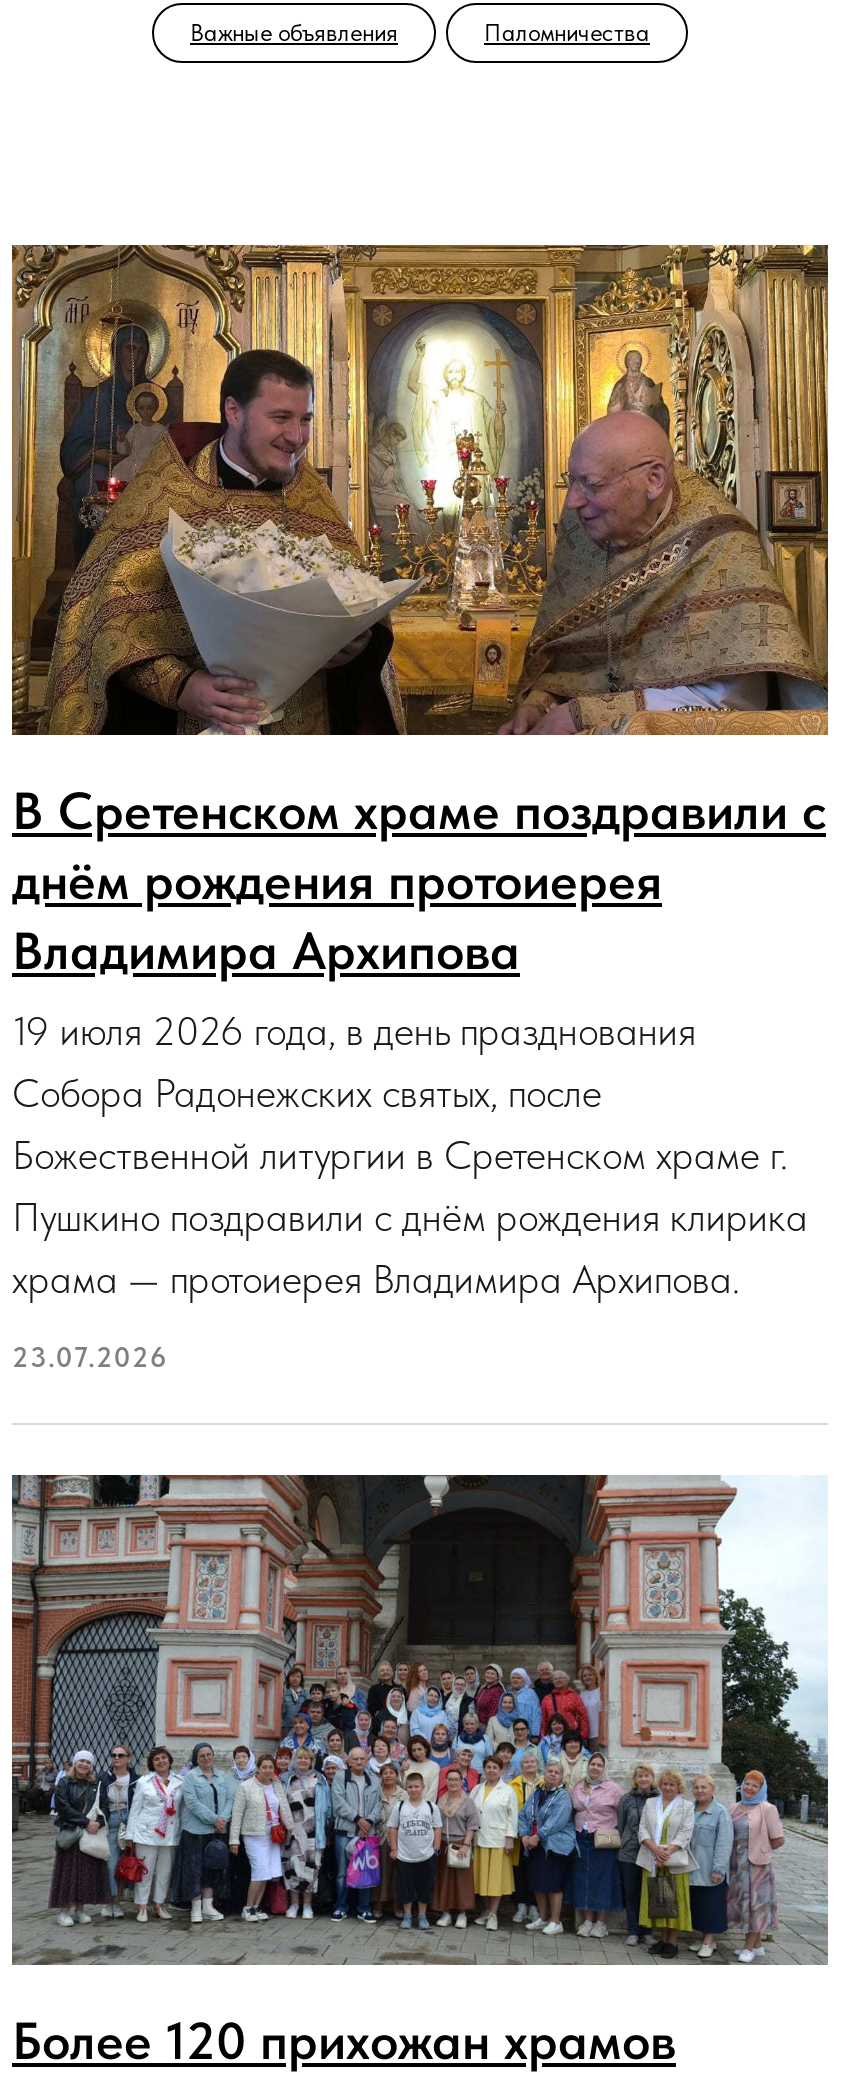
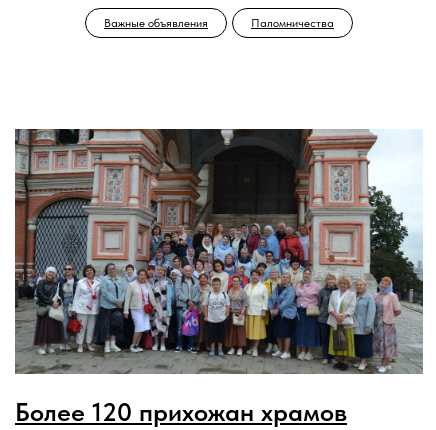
[10,243,830,1373] [image] | В Сретенском храме поздравили с | днём рождения протоиерея | Владимира Архипова | 19 июля 2026 года, в день празднования | Собора Радонежских святых, после | Божественной литургии в Сретенском храме г. | Пушкино поздравили с днём рождения клирика | храма — протоиерея Владимира Архипова. | 23.07.2026 -> none

